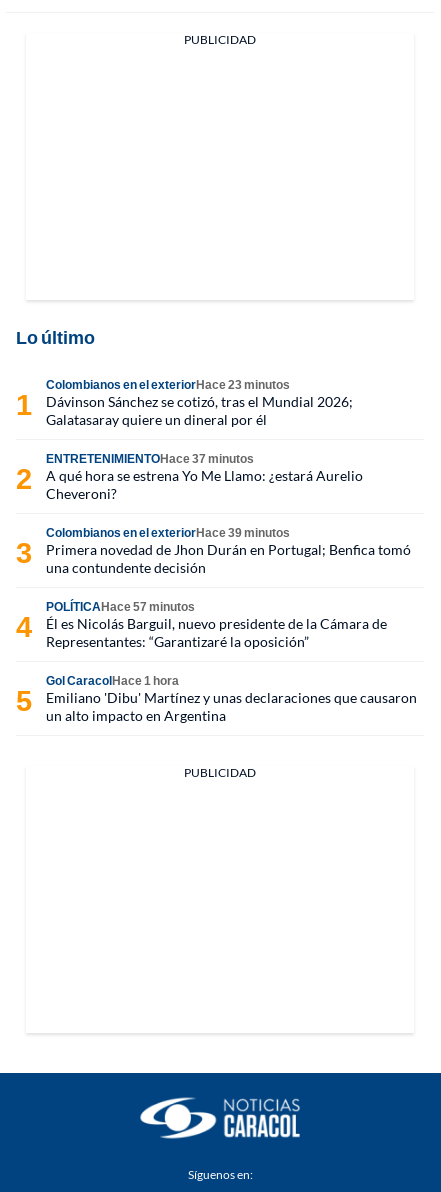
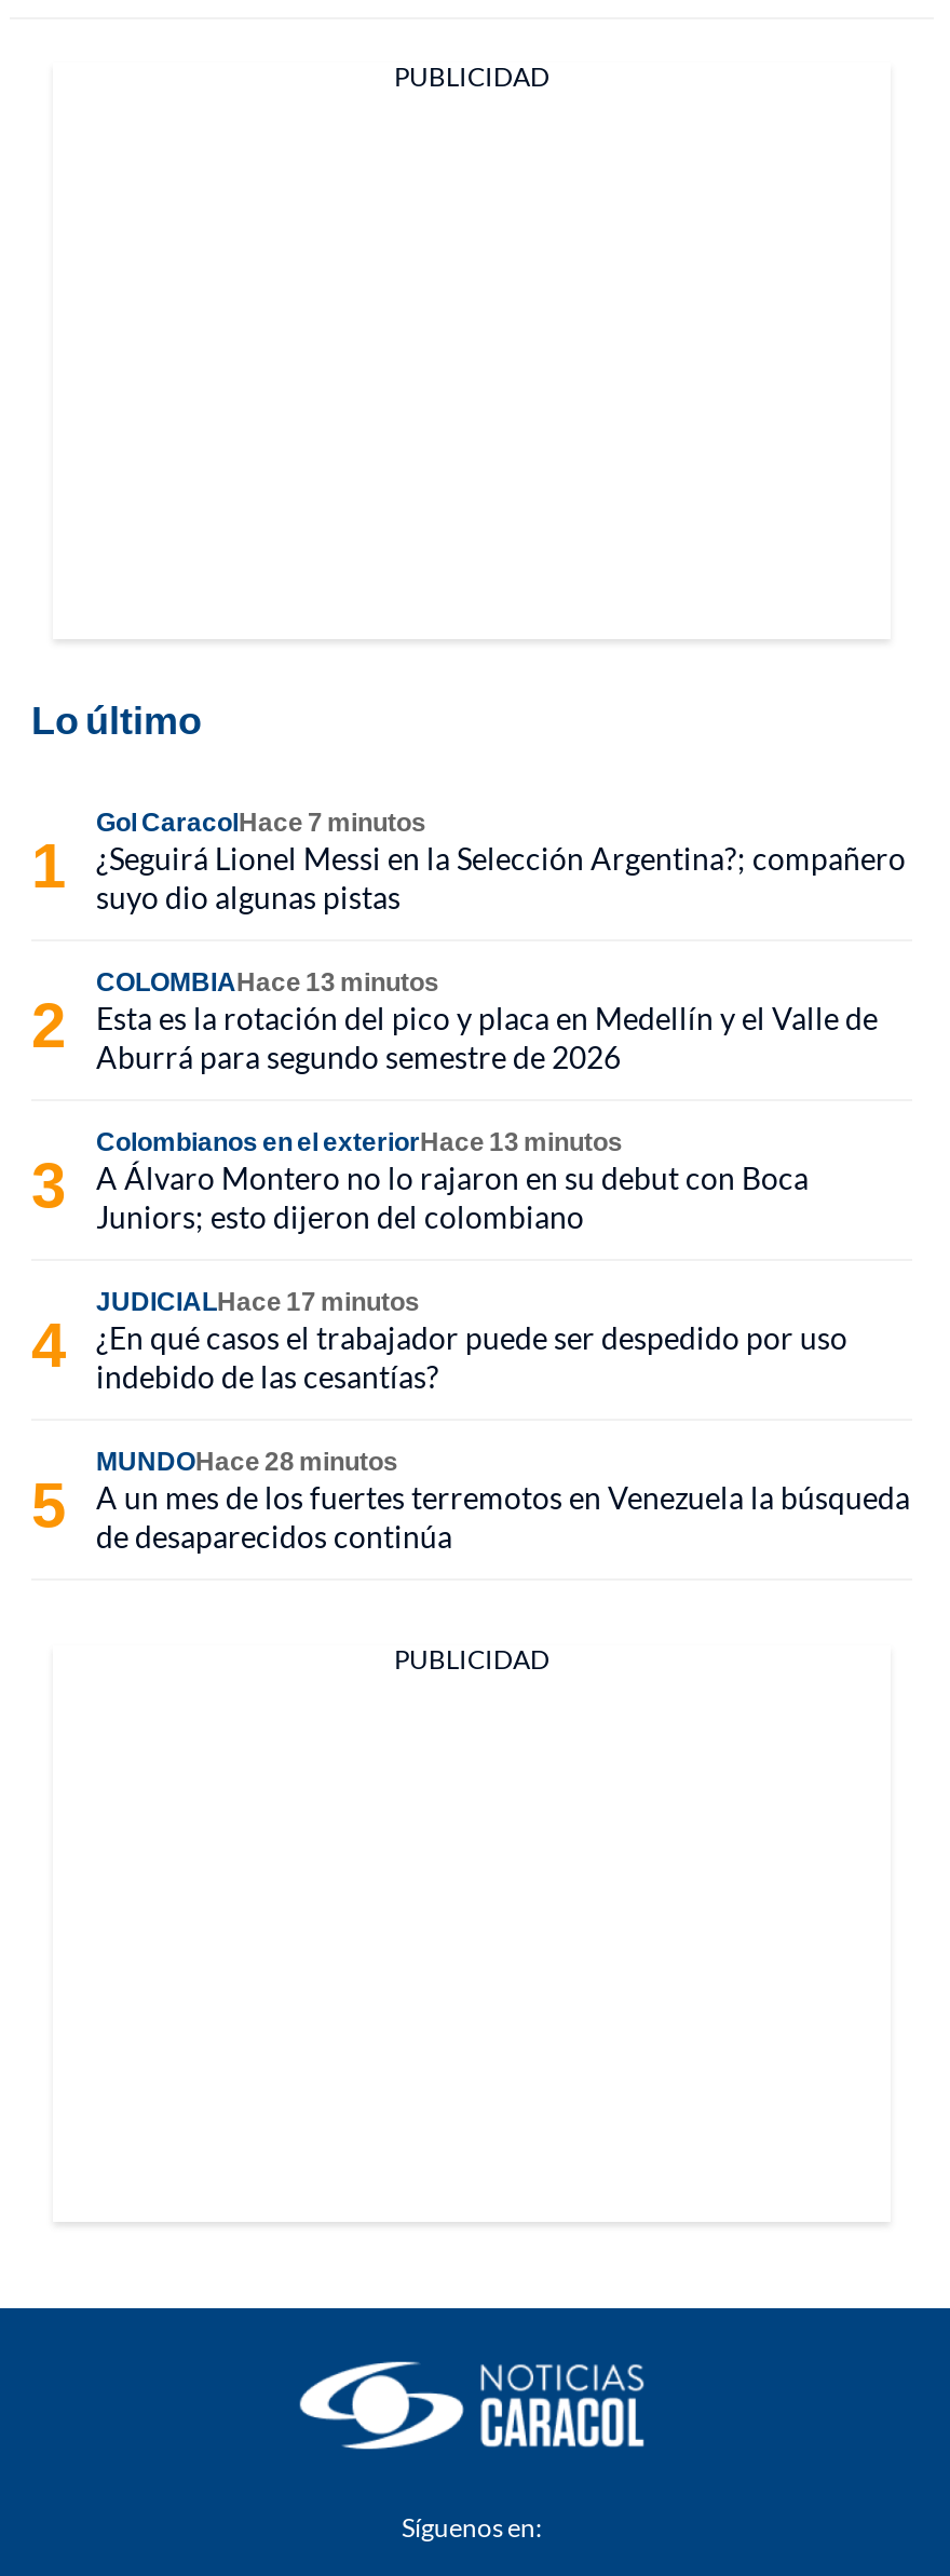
[46,376,353,427] Colombianos en el exteriorHace 23 minutos | Dávinson Sánchez se cotizó, tras el Mundial 2026; | Galatasaray quiere un dineral por él -> [96,804,906,914] Gol CaracolHace 7 minutos | ¿Seguirá Lionel Messi en la Selección Argentina?; compañero | suyo dio algunas pistas
[46,450,363,501] ENTRETENIMIENTOHace 37 minutos | A qué hora se estrena Yo Me Llamo: ¿estará Aurelio | Cheveroni? -> [96,964,878,1074] COLOMBIAHace 13 minutos | Esta es la rotación del pico y placa en Medellín y el Valle de | Aburrá para segundo semestre de 2026
[46,524,411,575] Colombianos en el exteriorHace 39 minutos | Primera novedad de Jhon Durán en Portugal; Benfica tomó | una contundente decisión -> [96,1124,809,1234] Colombianos en el exteriorHace 13 minutos | A Álvaro Montero no lo rajaron en su debut con Boca | Juniors; esto dijeron del colombiano
[46,598,387,649] POLÍTICAHace 57 minutos | Él es Nicolás Barguil, nuevo presidente de la Cámara de | Representantes: “Garantizaré la oposición” -> [96,1284,847,1394] JUDICIALHace 17 minutos | ¿En qué casos el trabajador puede ser despedido por uso | indebido de las cesantías?
[46,672,417,723] Gol CaracolHace 1 hora | Emiliano 'Dibu' Martínez y unas declaraciones que causaron | un alto impacto en Argentina -> [96,1443,910,1554] MUNDOHace 28 minutos | A un mes de los fuertes terremotos en Venezuela la búsqueda | de desaparecidos continúa

